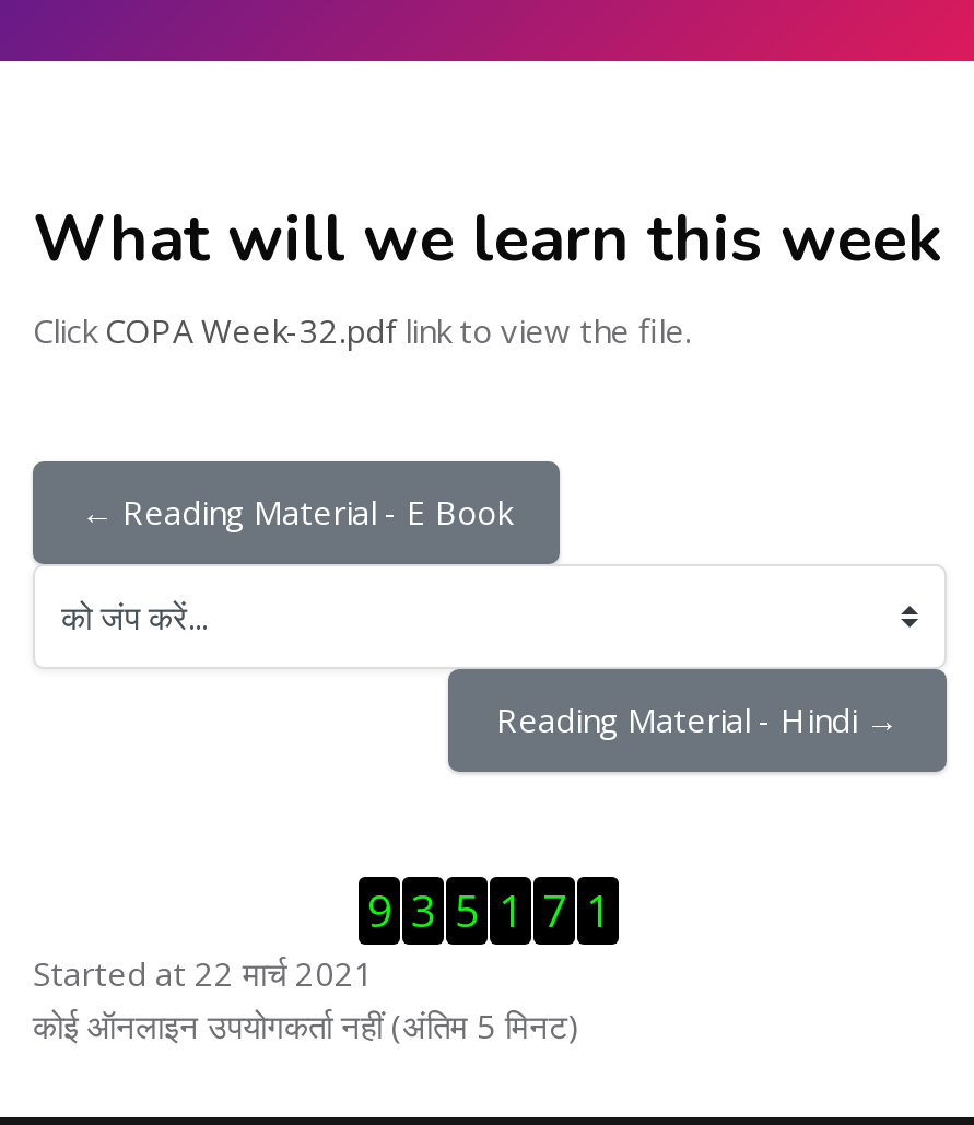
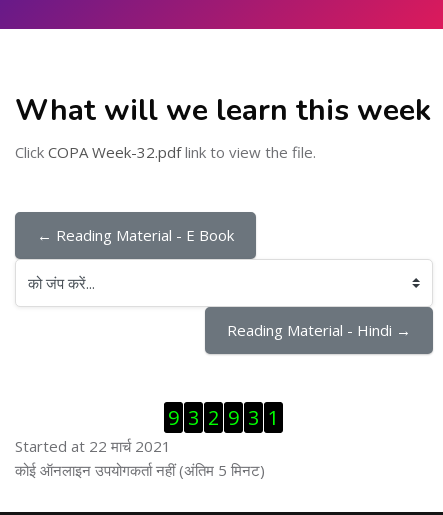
[367,881,610,940] 9 3 5 1 7 1 -> [168,404,279,431] 9 3 2 9 3 1

